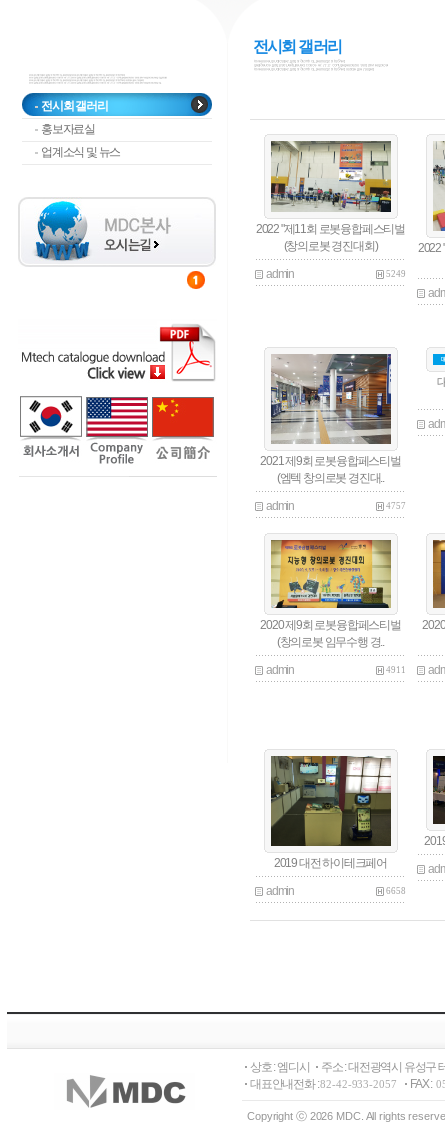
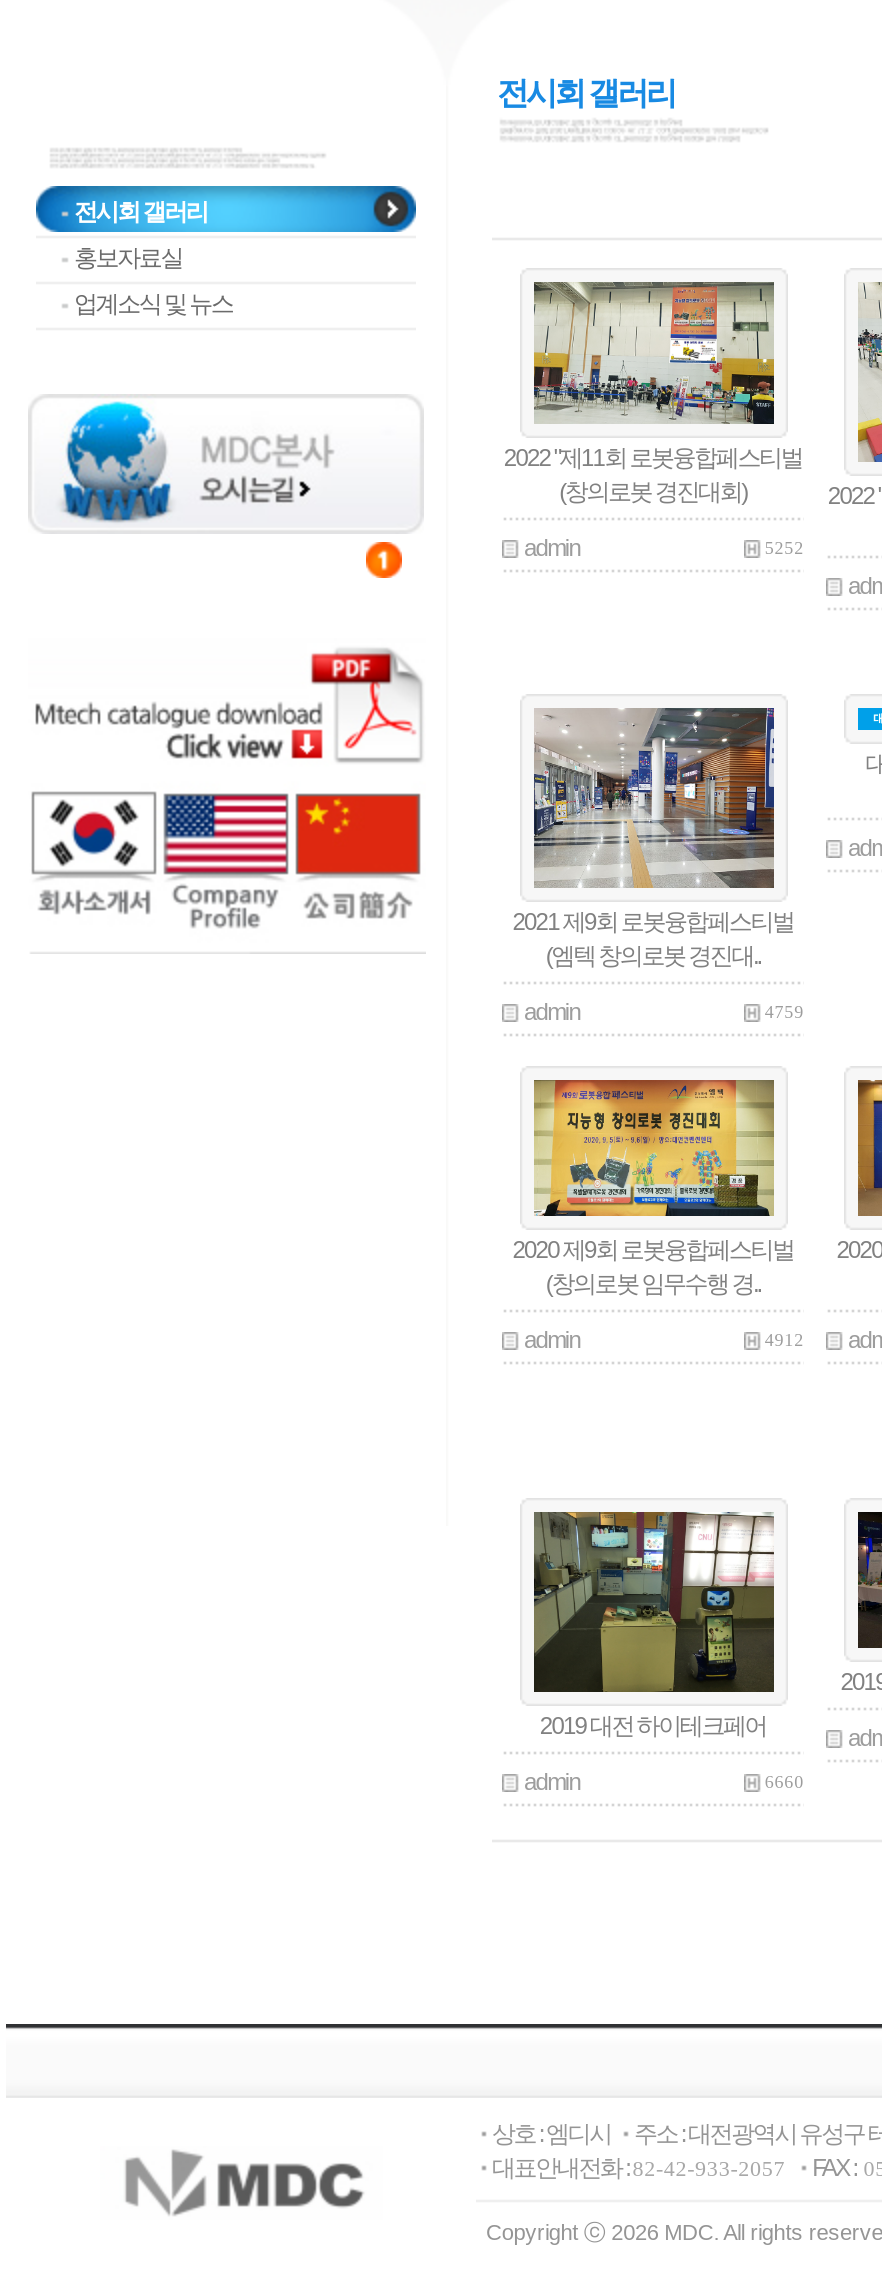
[386,269,406,279] 5249 -> [765,538,804,558] 5252
[386,501,406,511] 4757 -> [765,1002,804,1022] 4759
[386,665,406,675] 4911 -> [765,1330,804,1350] 4912
[386,886,406,896] 6658 -> [765,1772,804,1792] 6660

